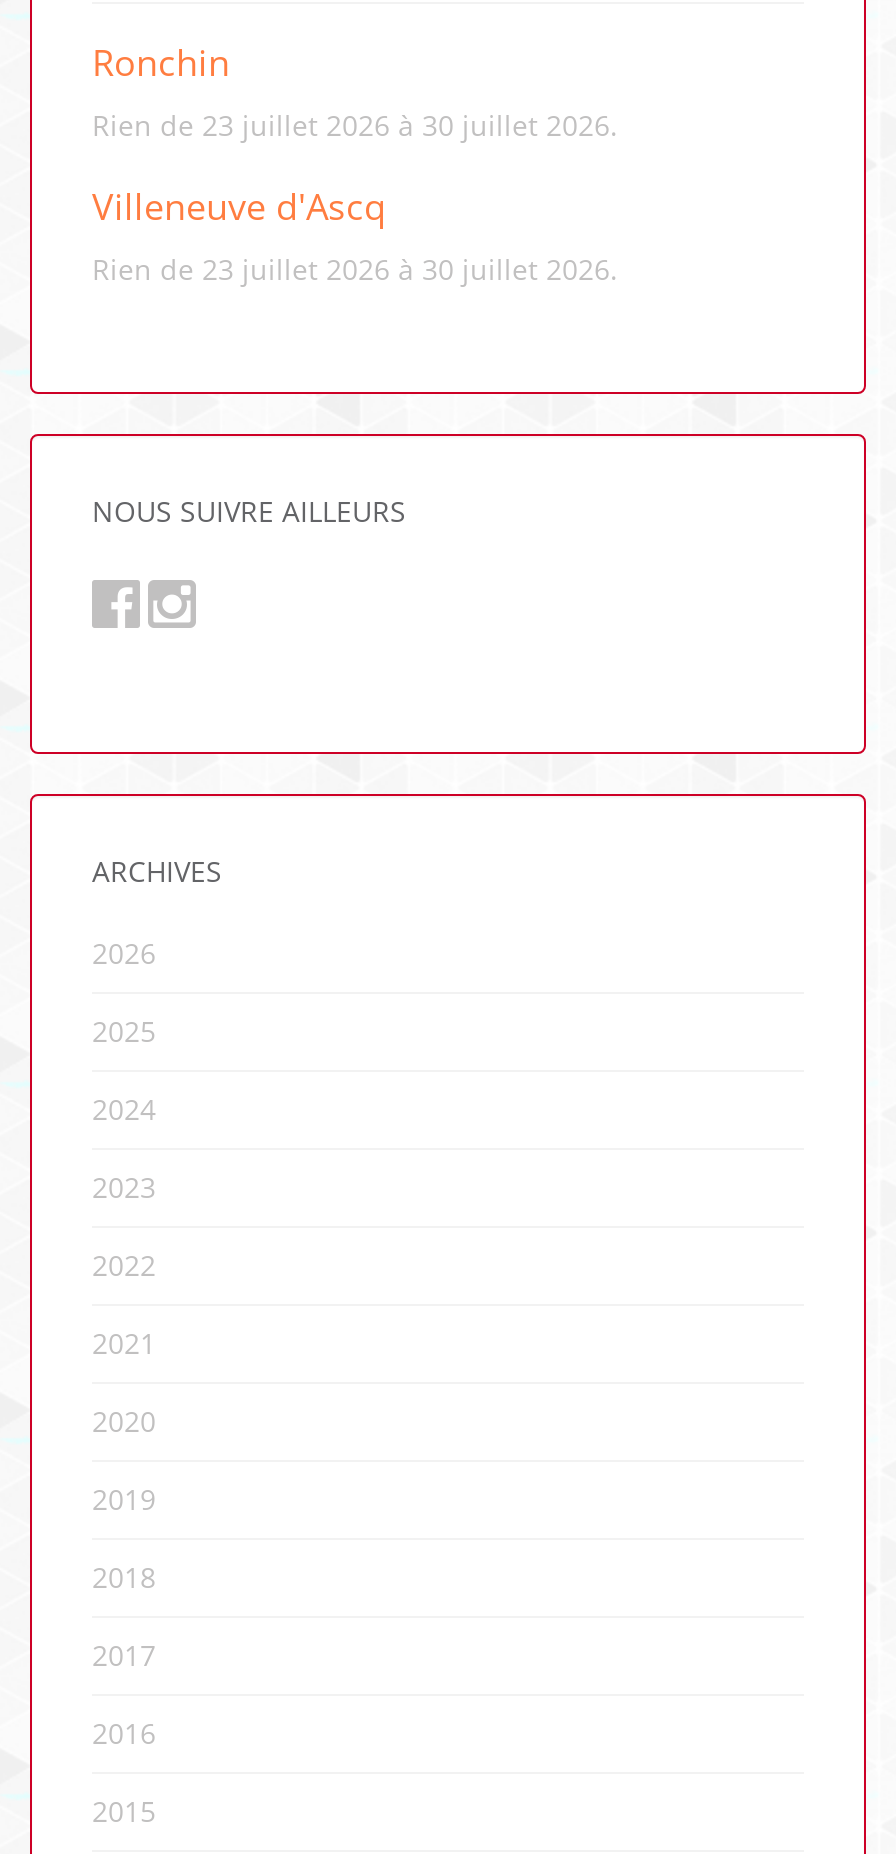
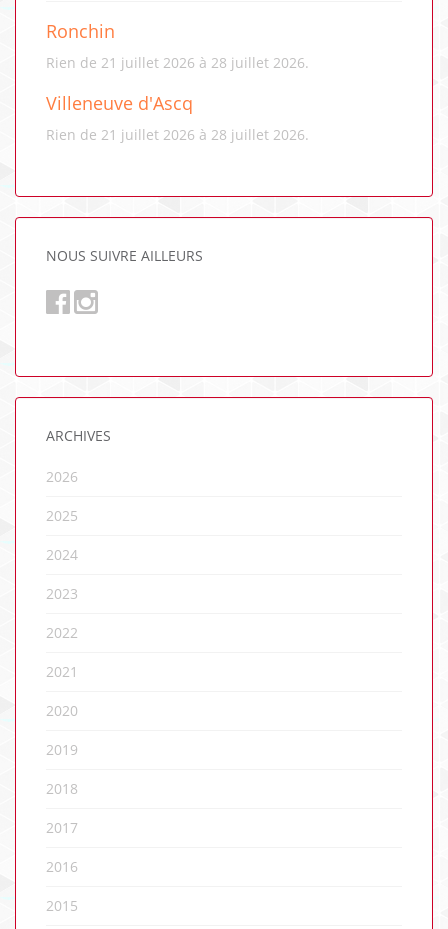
[92,106,618,144] Rien de 23 juillet 2026 à 30 juillet 2026. -> [46,53,309,72] Rien de 21 juillet 2026 à 28 juillet 2026.
[92,250,618,288] Rien de 23 juillet 2026 à 30 juillet 2026. -> [46,125,309,144] Rien de 21 juillet 2026 à 28 juillet 2026.

